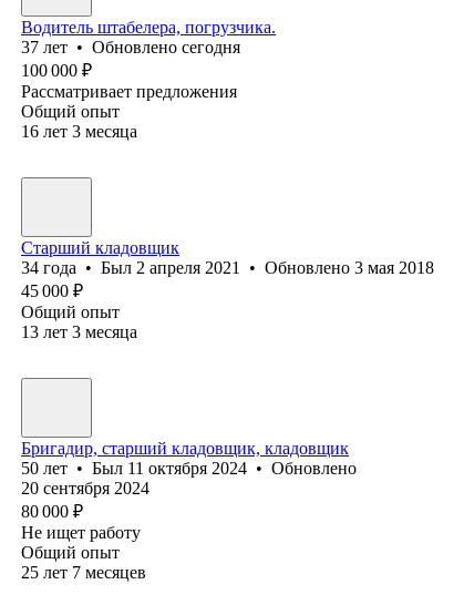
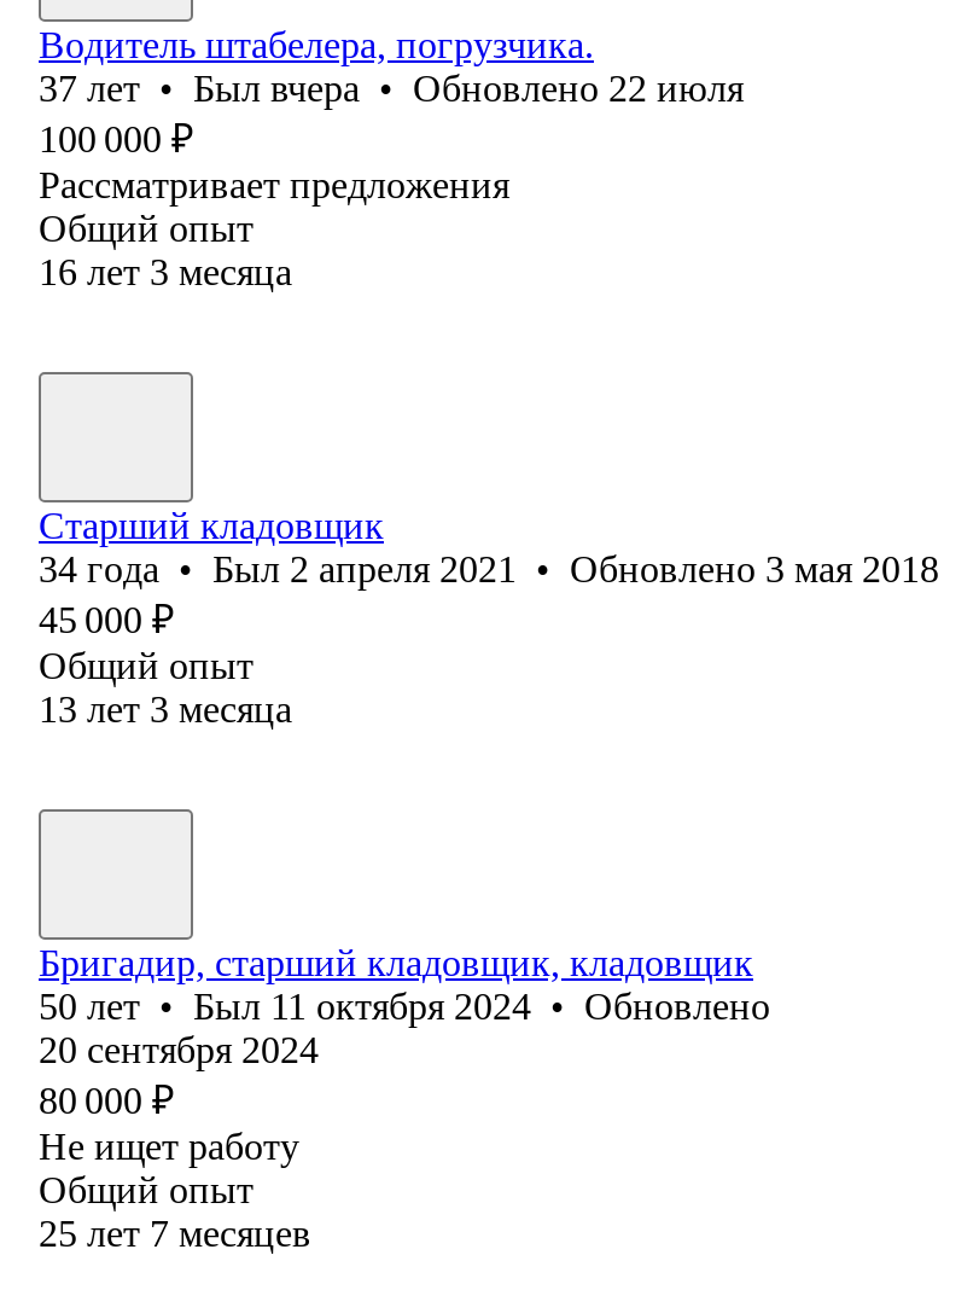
[21,38,240,56] 37 лет • Обновлено сегодня -> [39,67,744,108] 37 лет • Был вчера • Обновлено 22 июля

